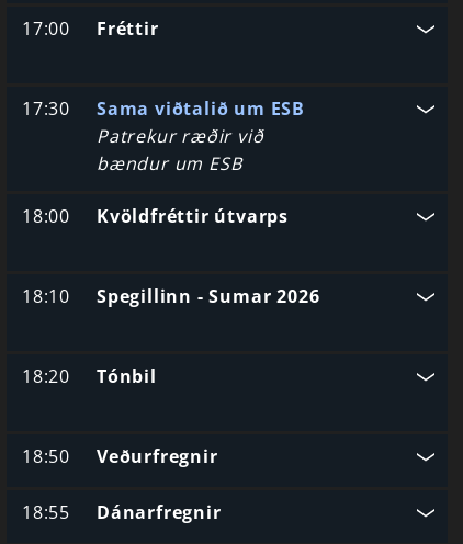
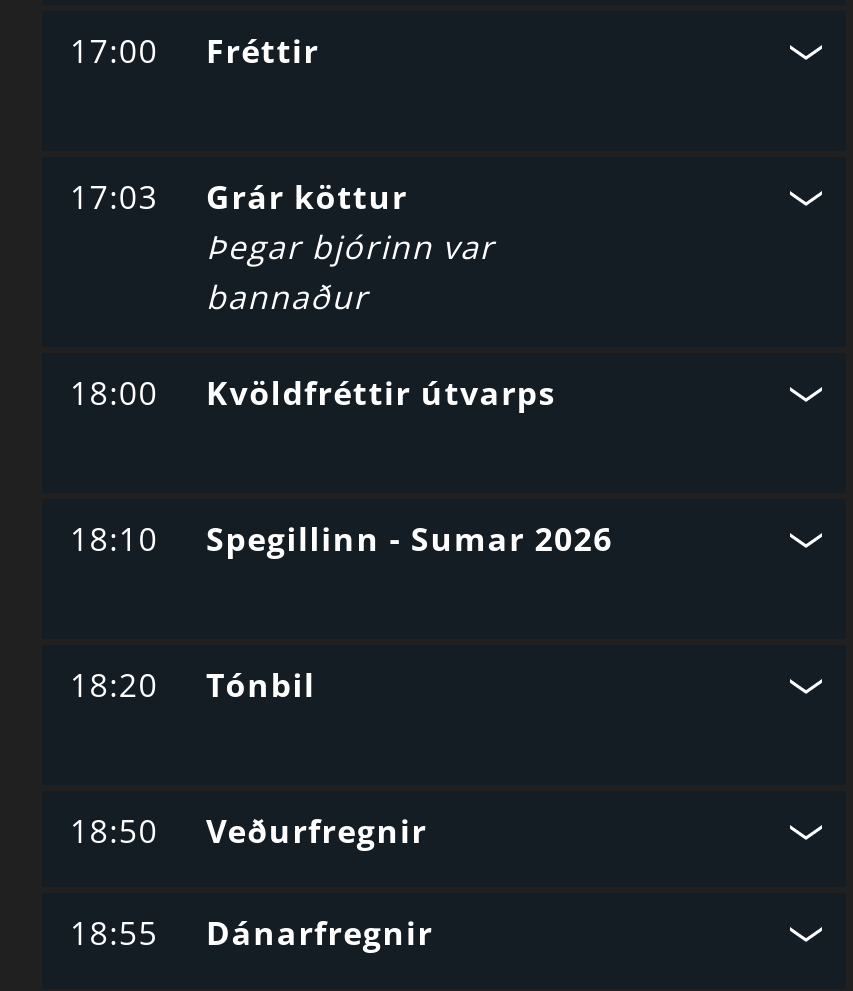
[22,97,305,175] 17:30 | Sama viðtalið um ESB | Patrekur ræðir við | bændur um ESB -> [70,175,495,319] 17:03 | Grár köttur | Þegar bjórinn var | bannaður

